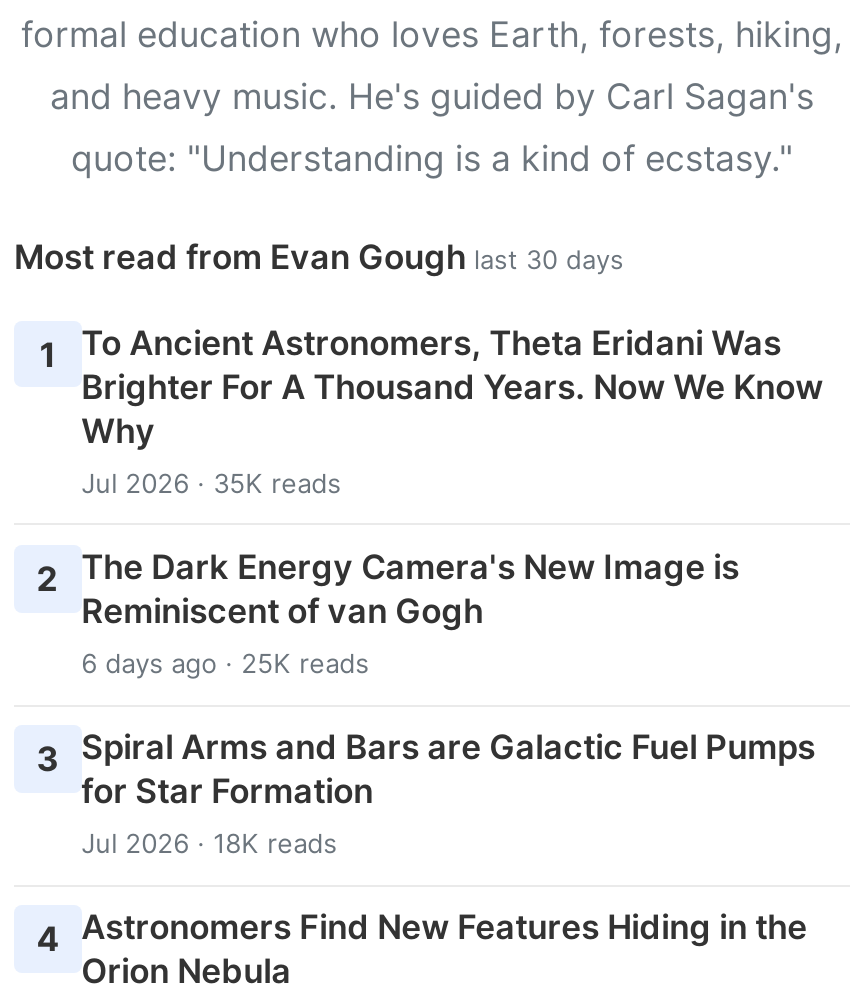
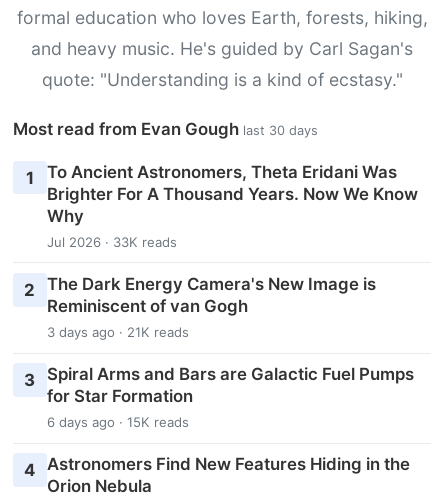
[81,467,341,499] Jul 2026 · 35K reads -> [47,234,177,250] Jul 2026 · 33K reads
[81,647,369,679] 6 days ago · 25K reads -> [47,324,189,340] 3 days ago · 21K reads
[81,827,337,859] Jul 2026 · 18K reads -> [47,414,189,430] 6 days ago · 15K reads

